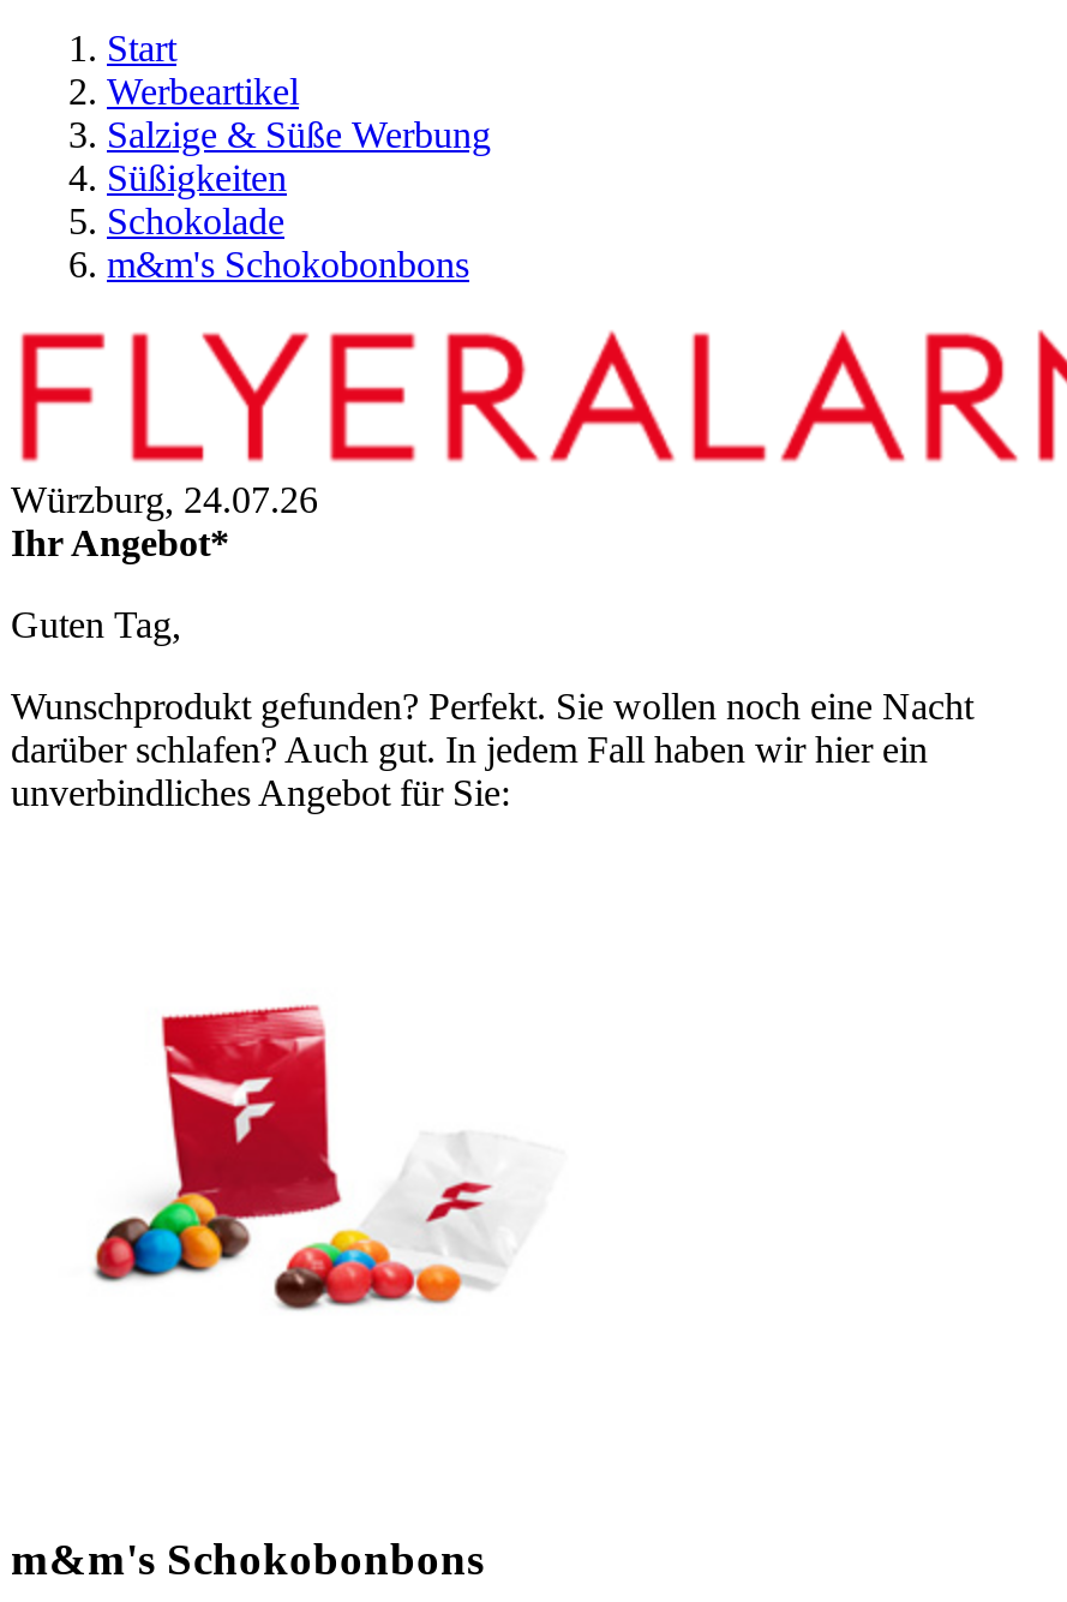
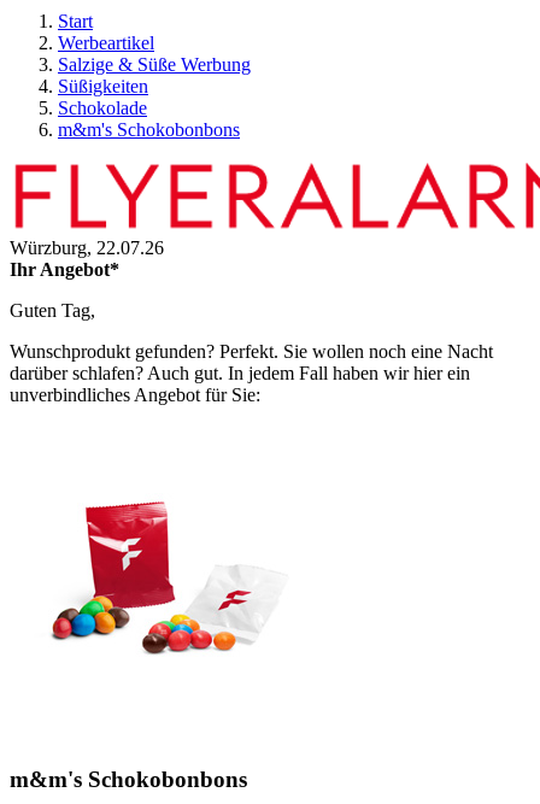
[11,479,318,520] Würzburg, 24.07.26 -> [10,237,164,258] Würzburg, 22.07.26

